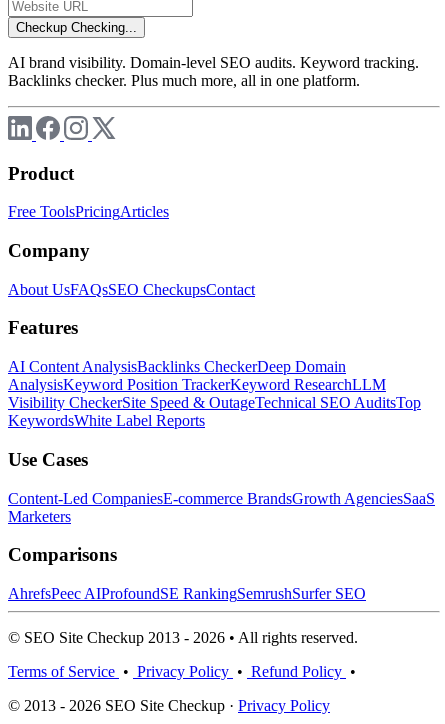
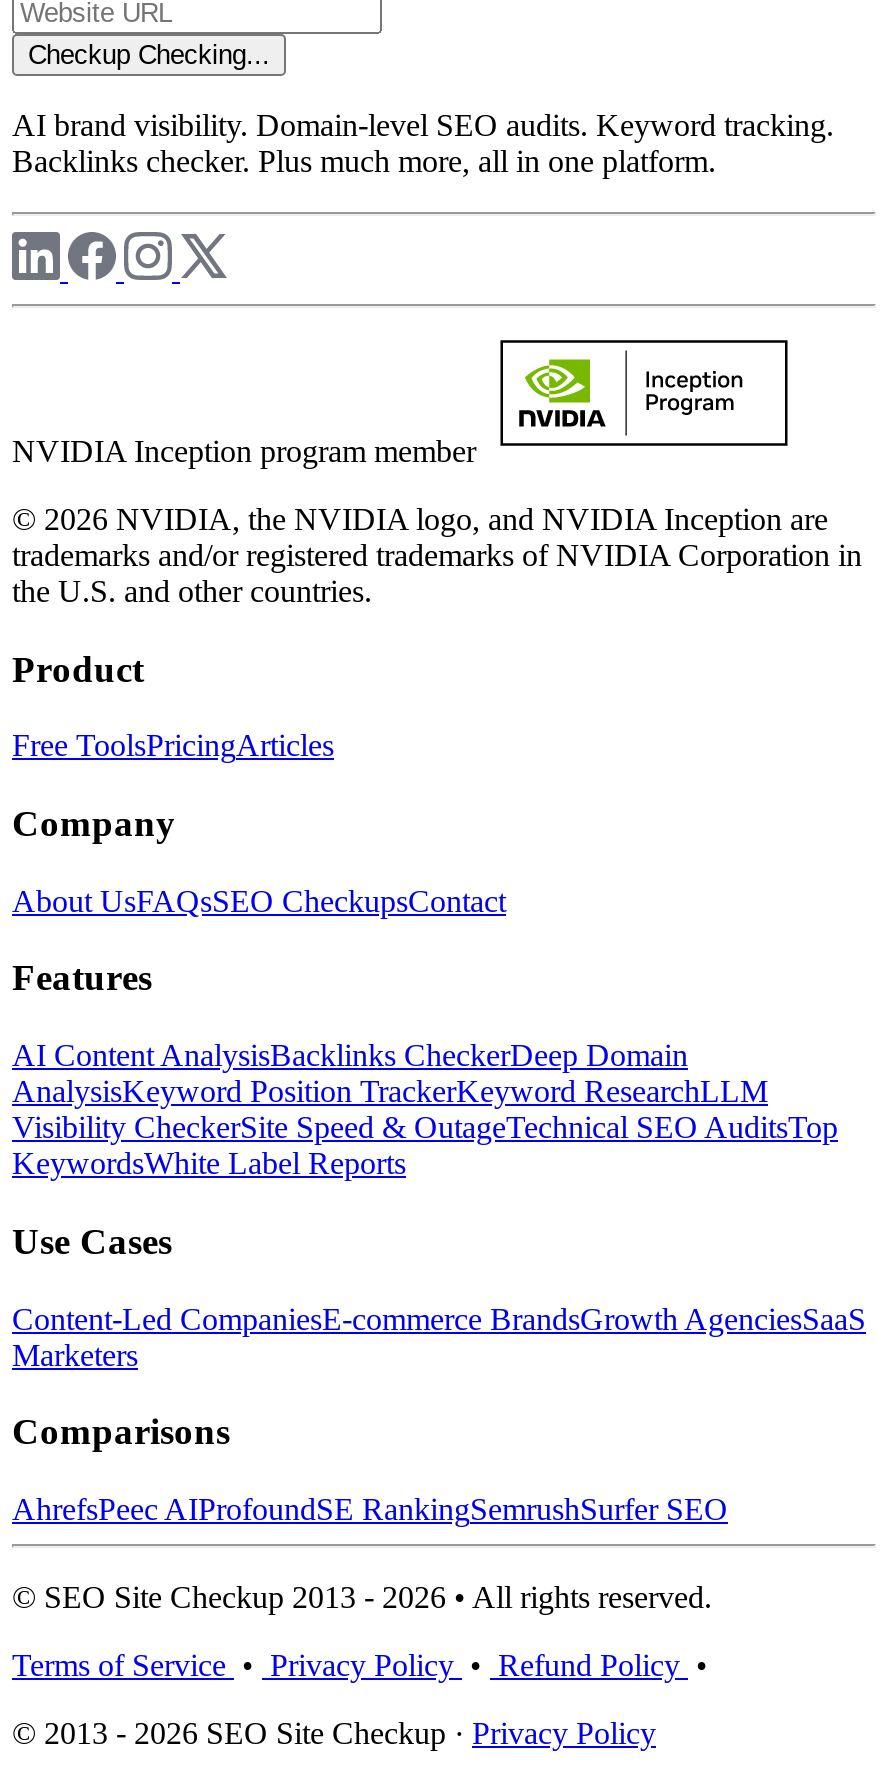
none -> [12,338,862,608] [image] | NVIDIA Inception program member | © 2026 NVIDIA, the NVIDIA logo, and NVIDIA Inception are | trademarks and/or registered trademarks of NVIDIA Corporation in | the U.S. and other countries.

